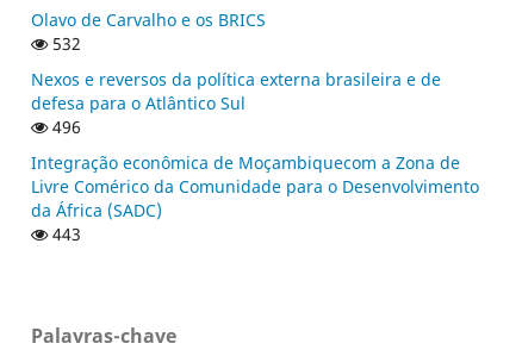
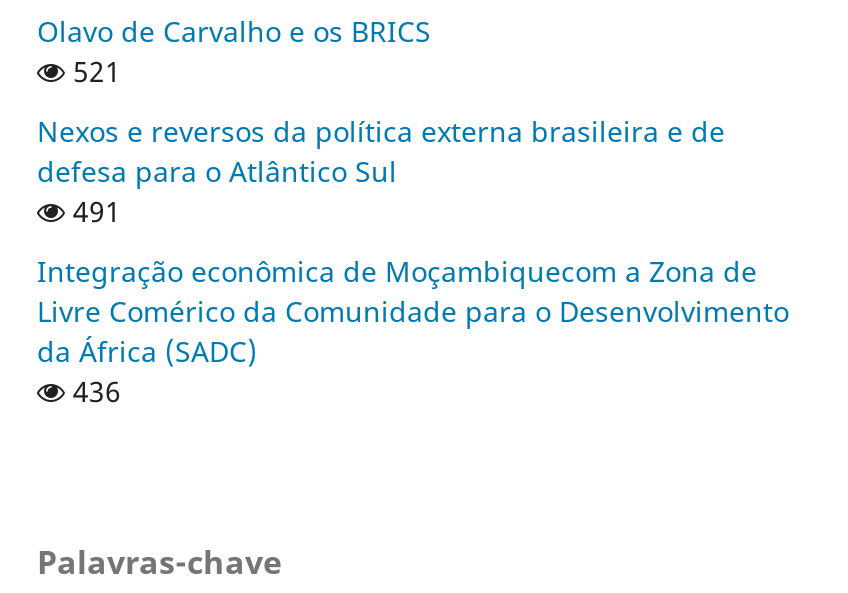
[48,32,81,55] 532 -> [65,52,121,90] 521
[48,116,81,138] 496 -> [65,192,121,230] 491
[48,223,81,246] 443 -> [65,372,121,410] 436

